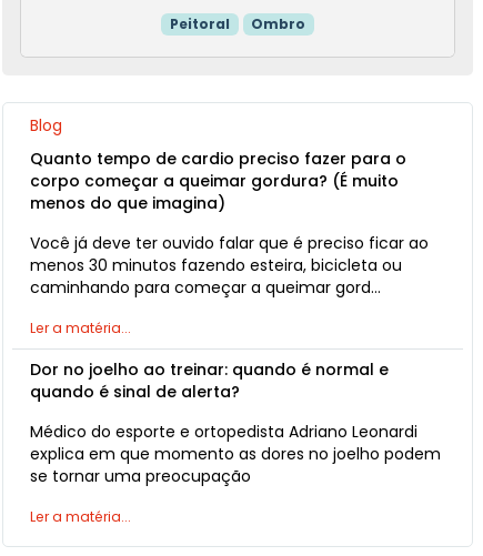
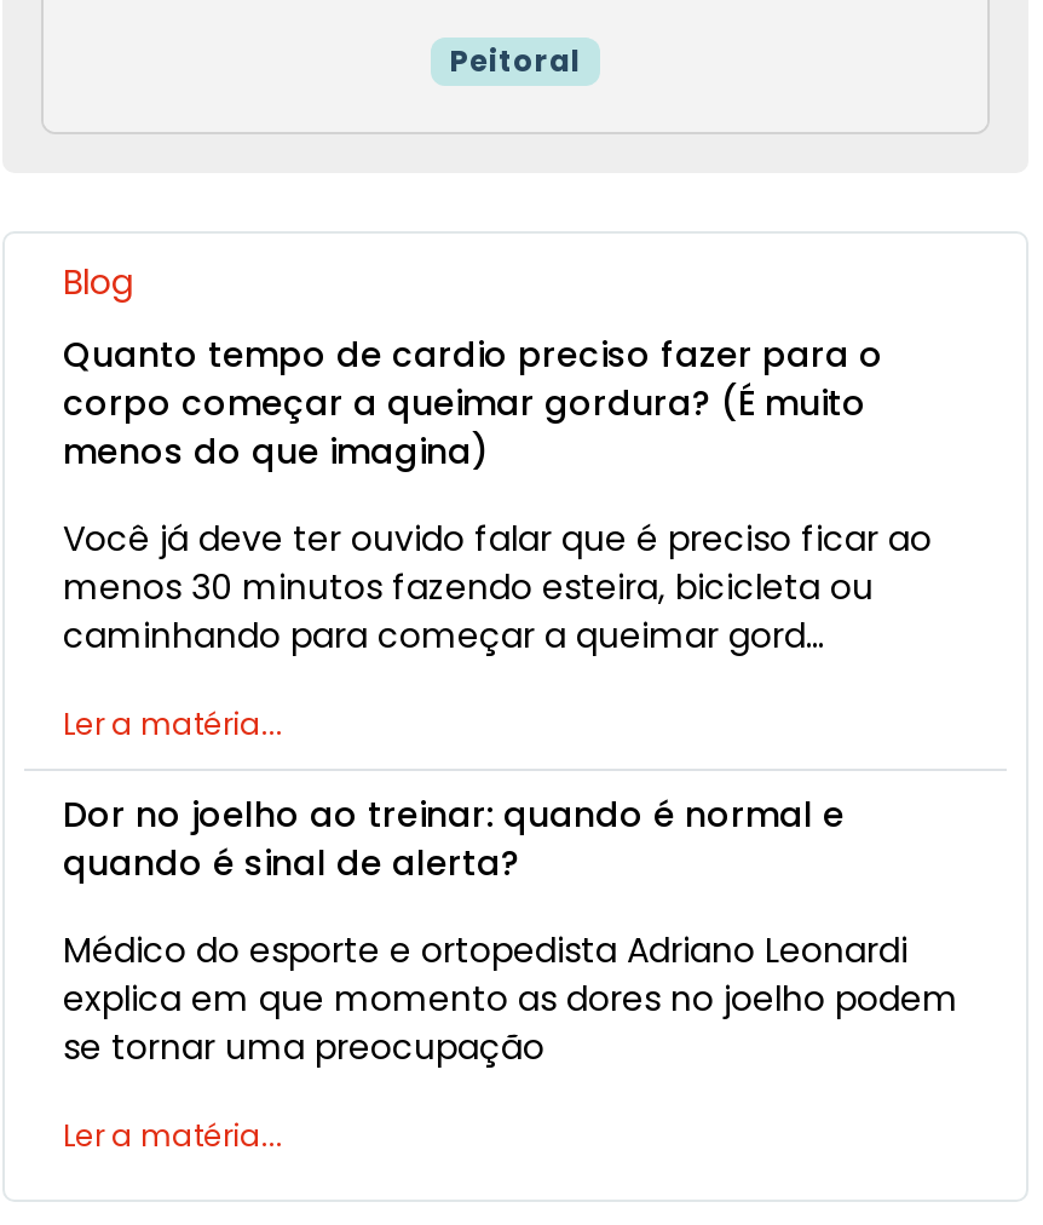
[251,14,306,33] Ombro -> none

